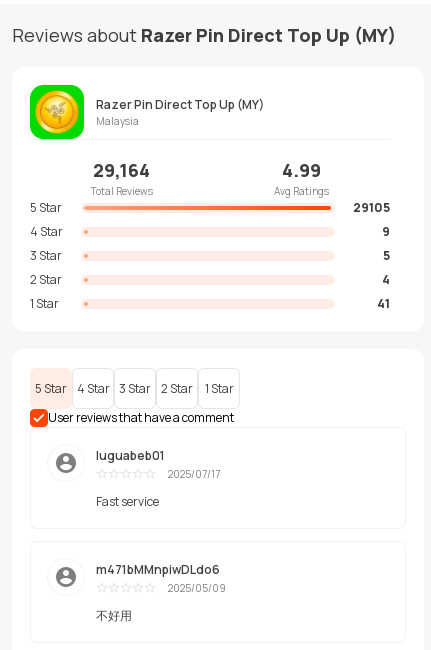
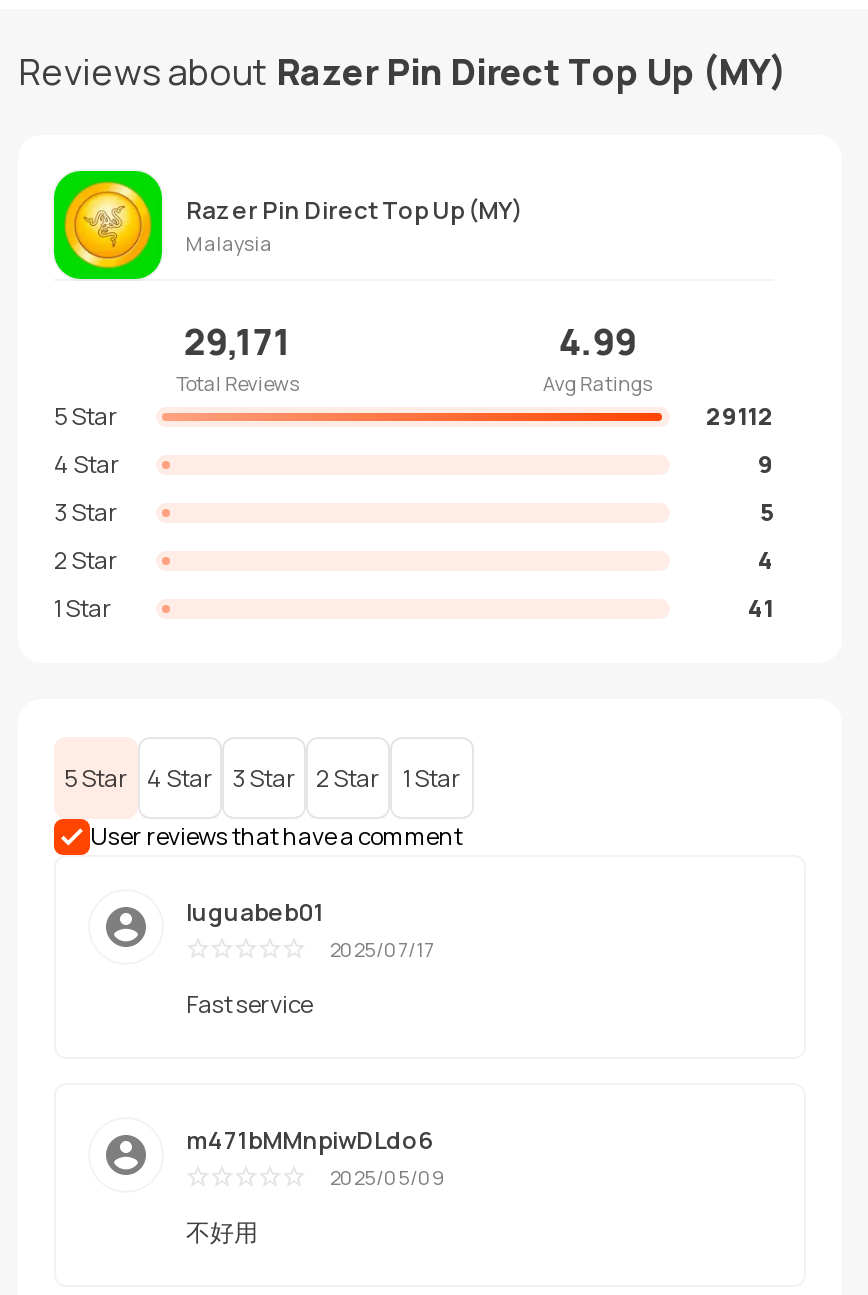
[93,158,150,182] 29,164 -> [184,317,292,365] 29,171
[353,199,390,216] 29105 -> [706,399,774,433] 29112

